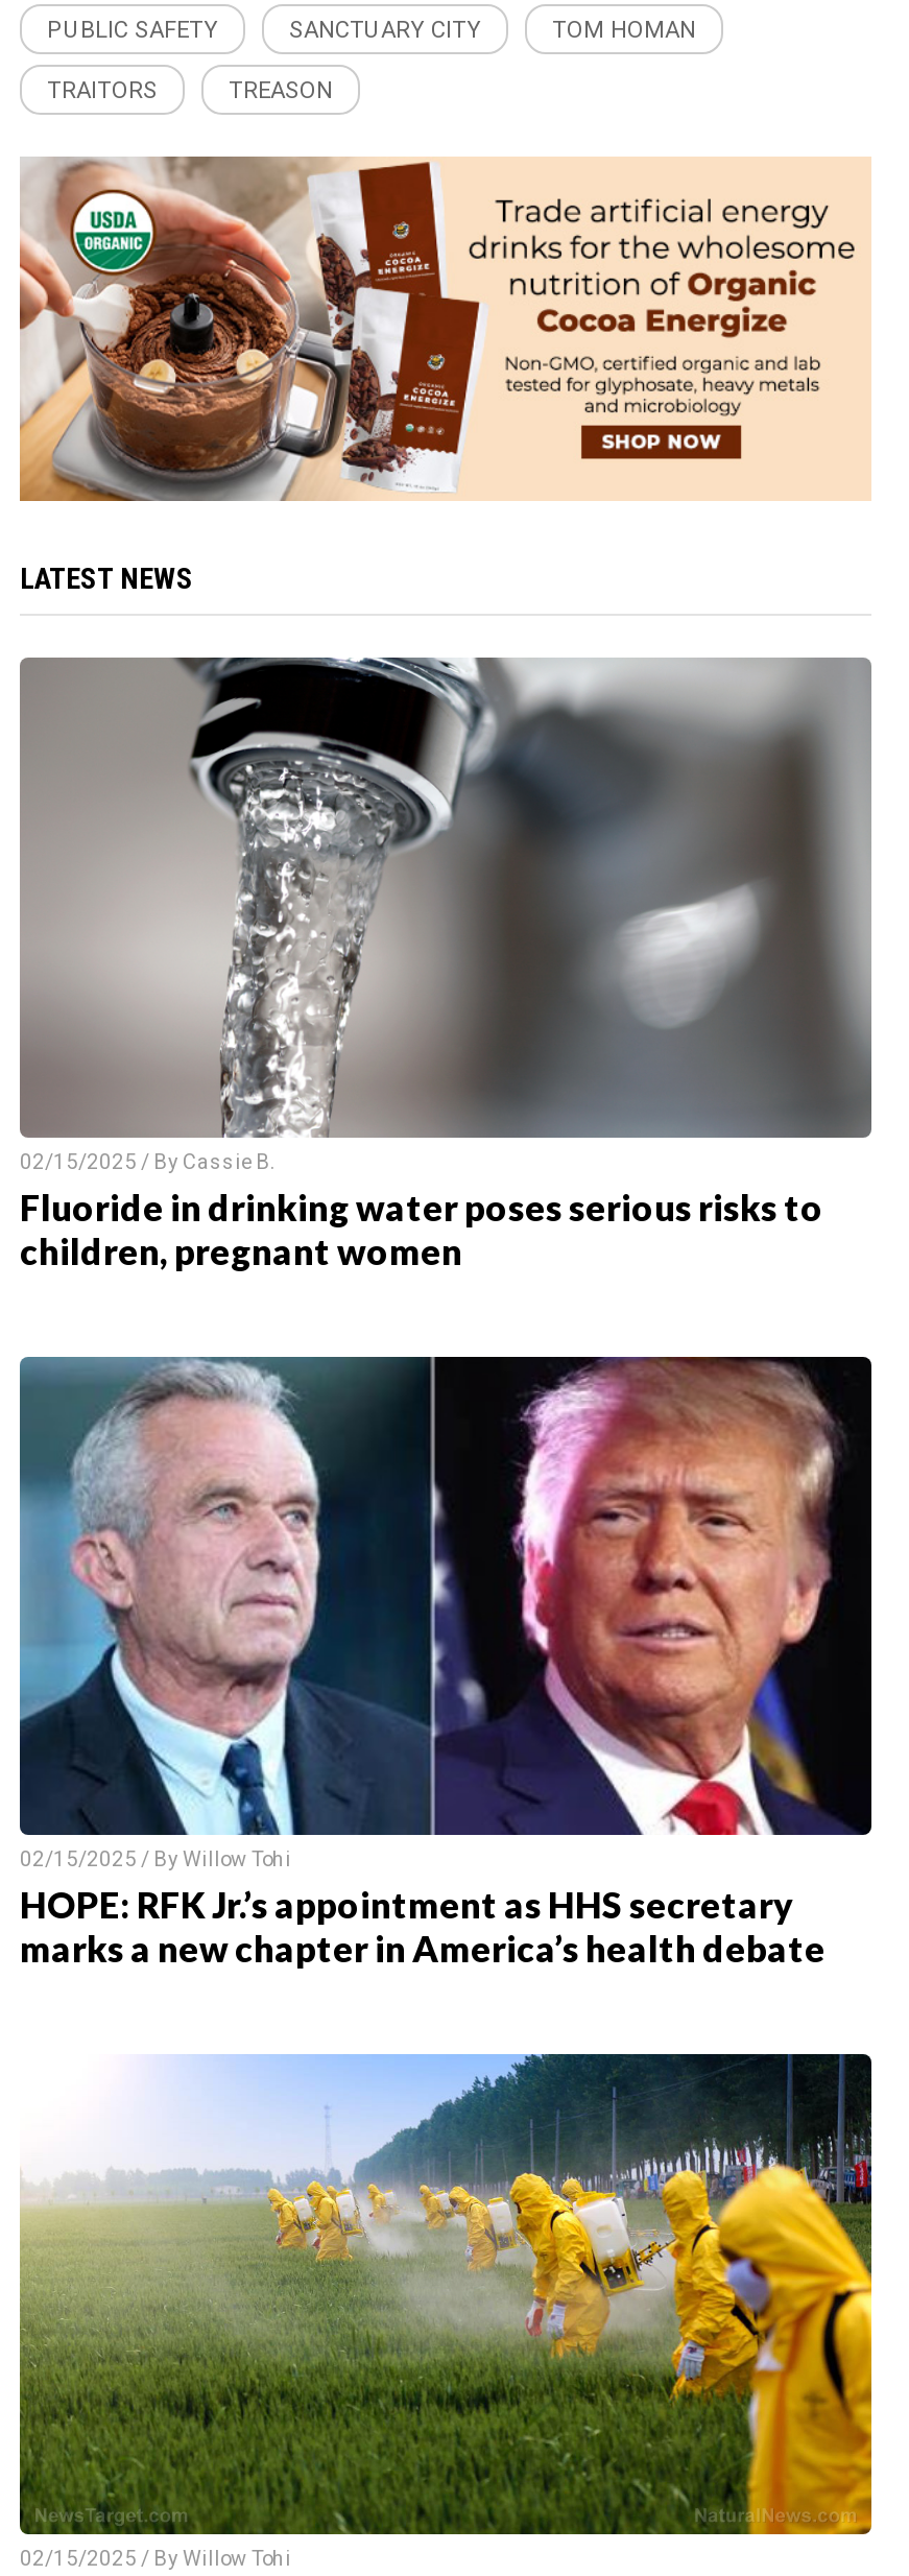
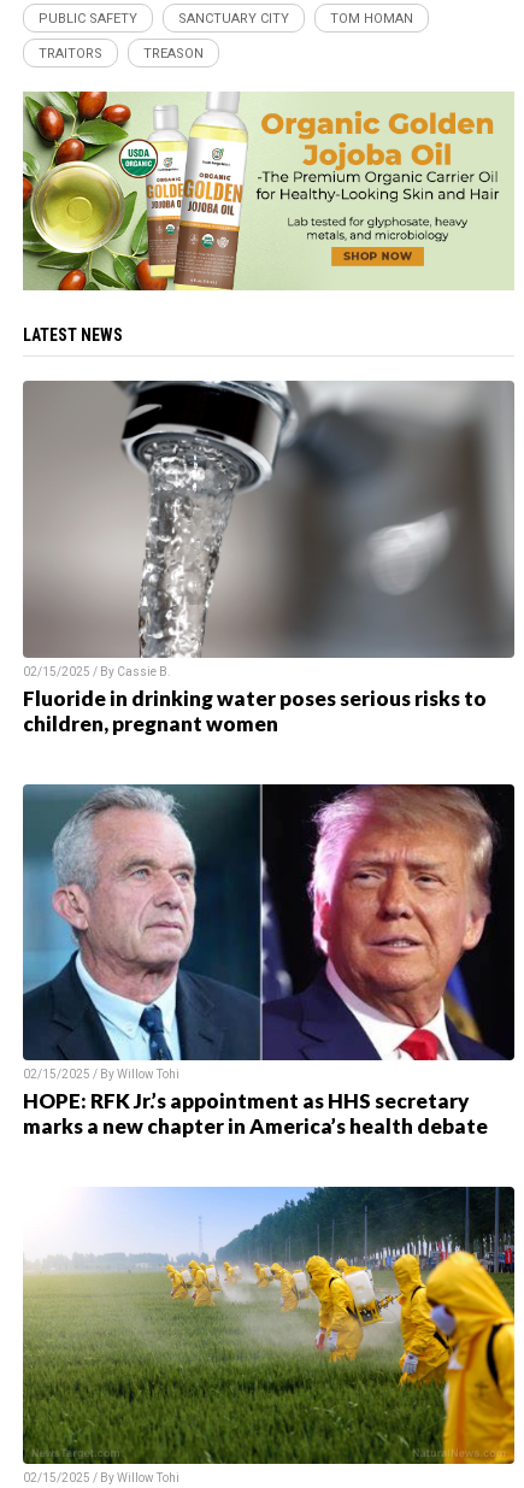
[18,157,867,501] [image] -> [22,90,513,292] [image]

